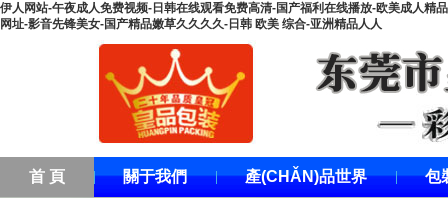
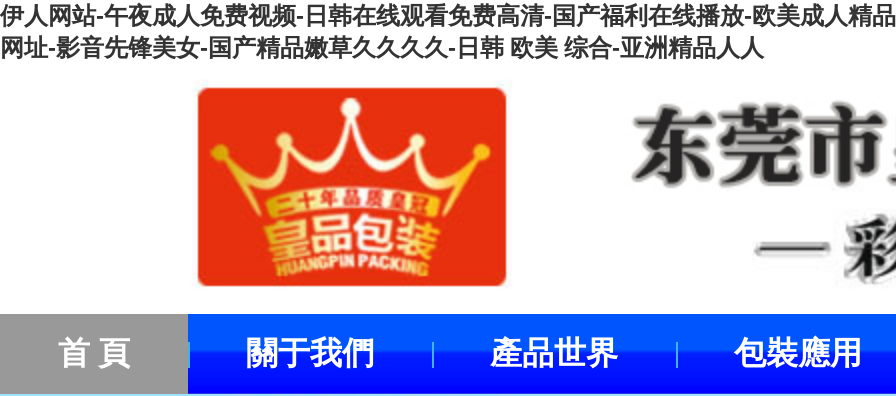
[245,168,367,185] 產(CHǍN)品世界 -> [490,336,618,370] 產品世界

